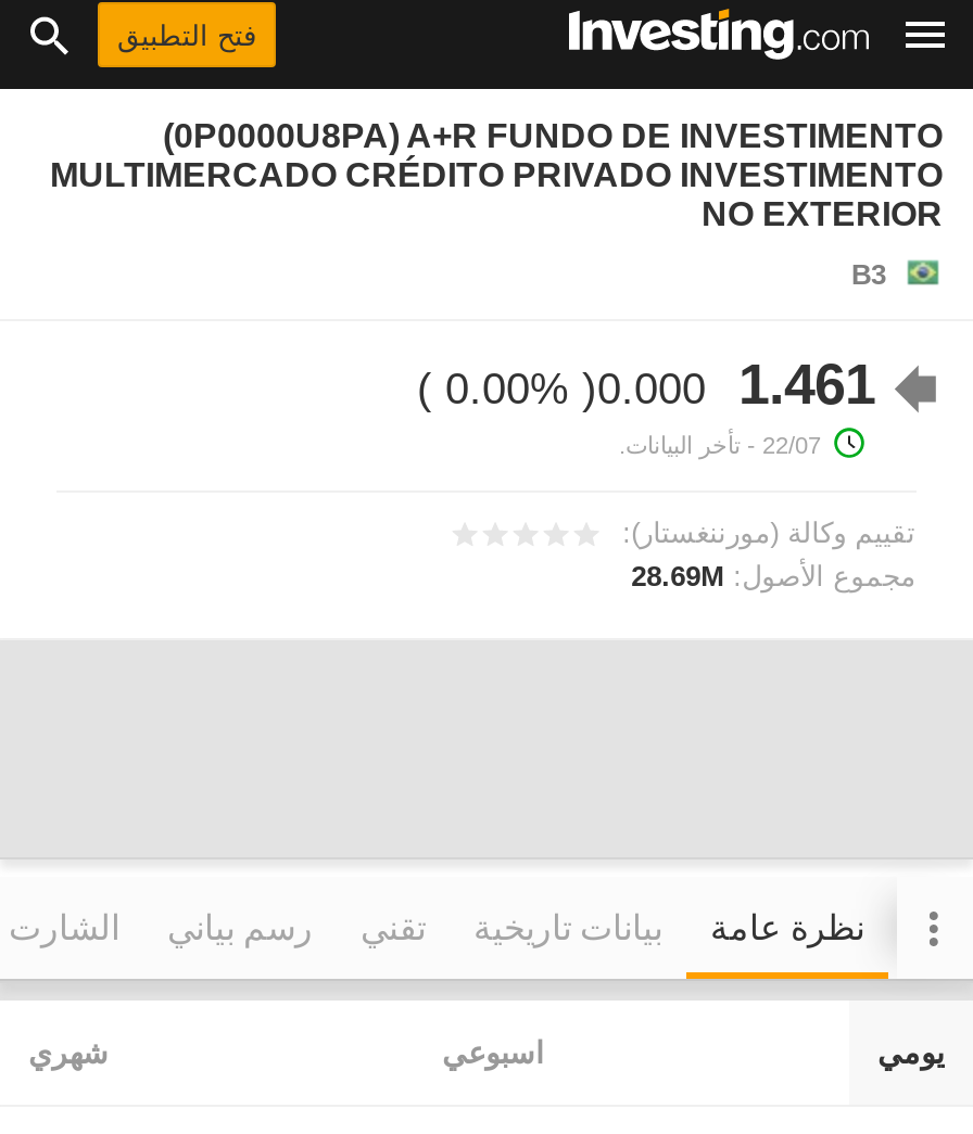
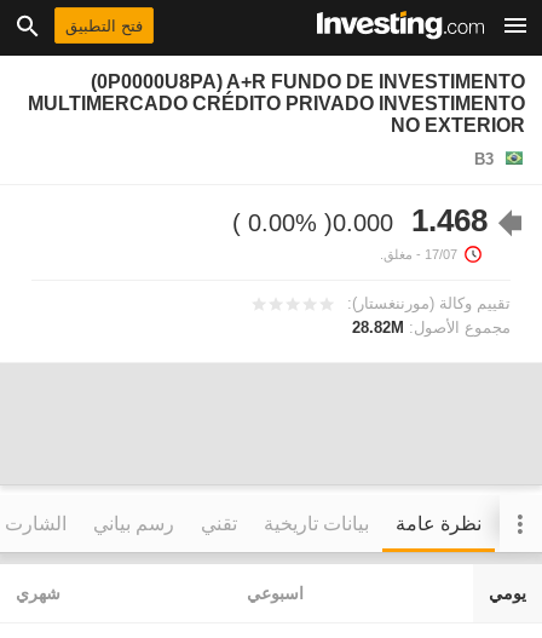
[432,352,875,417] 0.00% 0.000 1.461 -> [241,202,488,238] 0.00% 0.000 1.468
[619,432,821,458] 22/07 - تأخر البيانات. -> [380,247,457,261] 17/07 - مغلق.
[631,560,916,593] مجموع الأصول: 28.69M -> [352,319,510,337] مجموع الأصول: 28.82M

